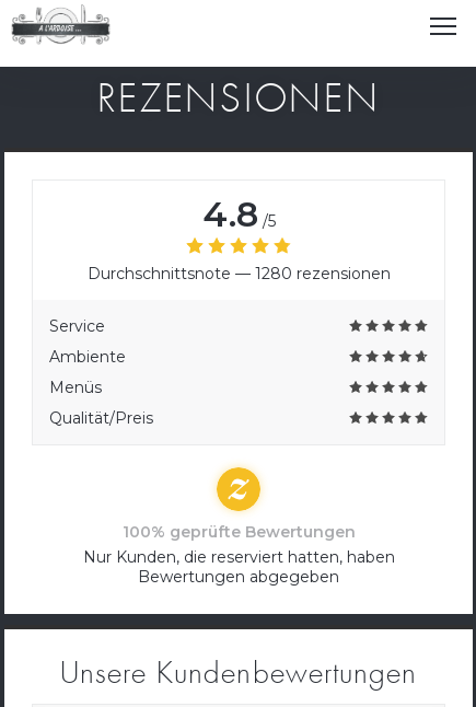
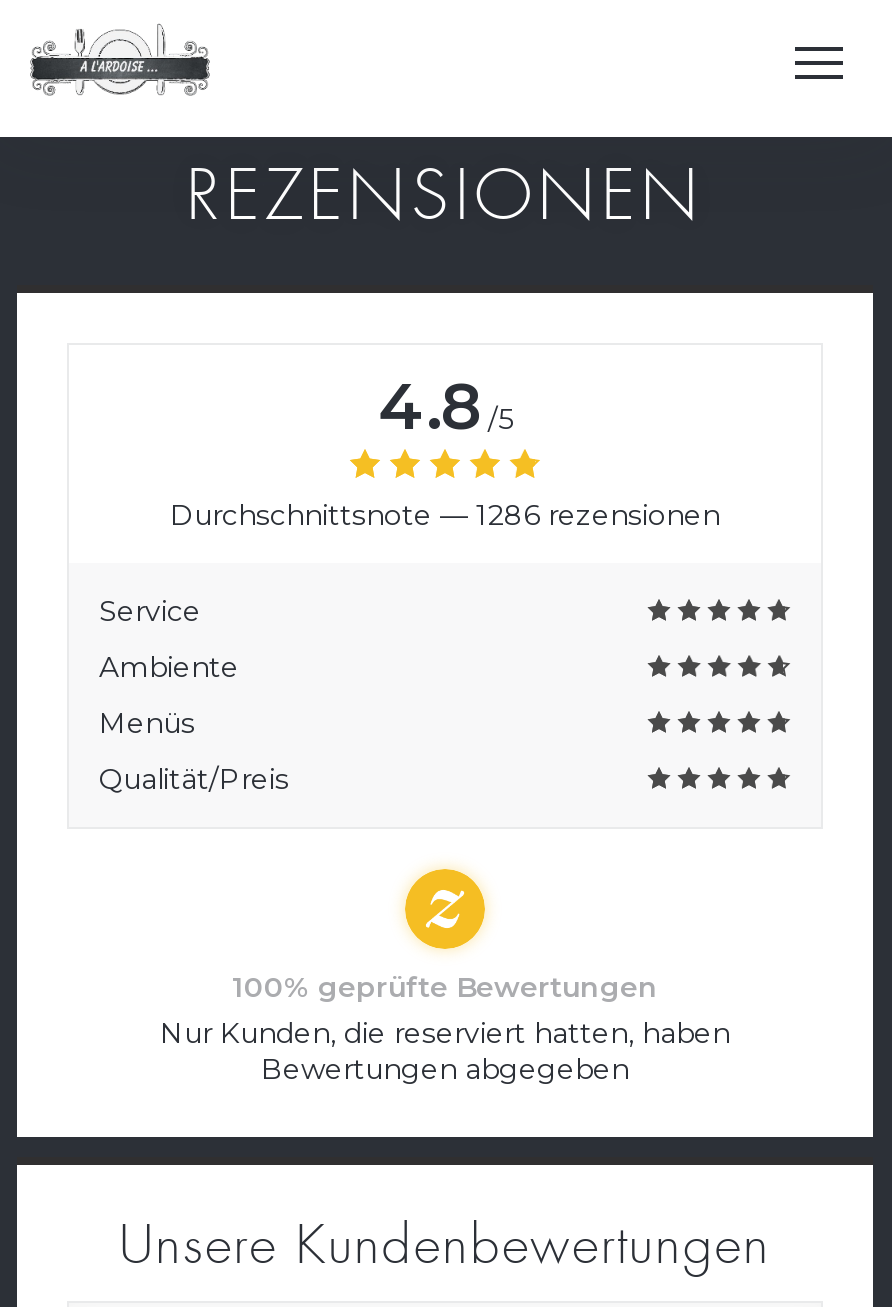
[87,264,390,283] Durchschnittsnote — 1280 rezensionen -> [170,497,720,533] Durchschnittsnote — 1286 rezensionen

